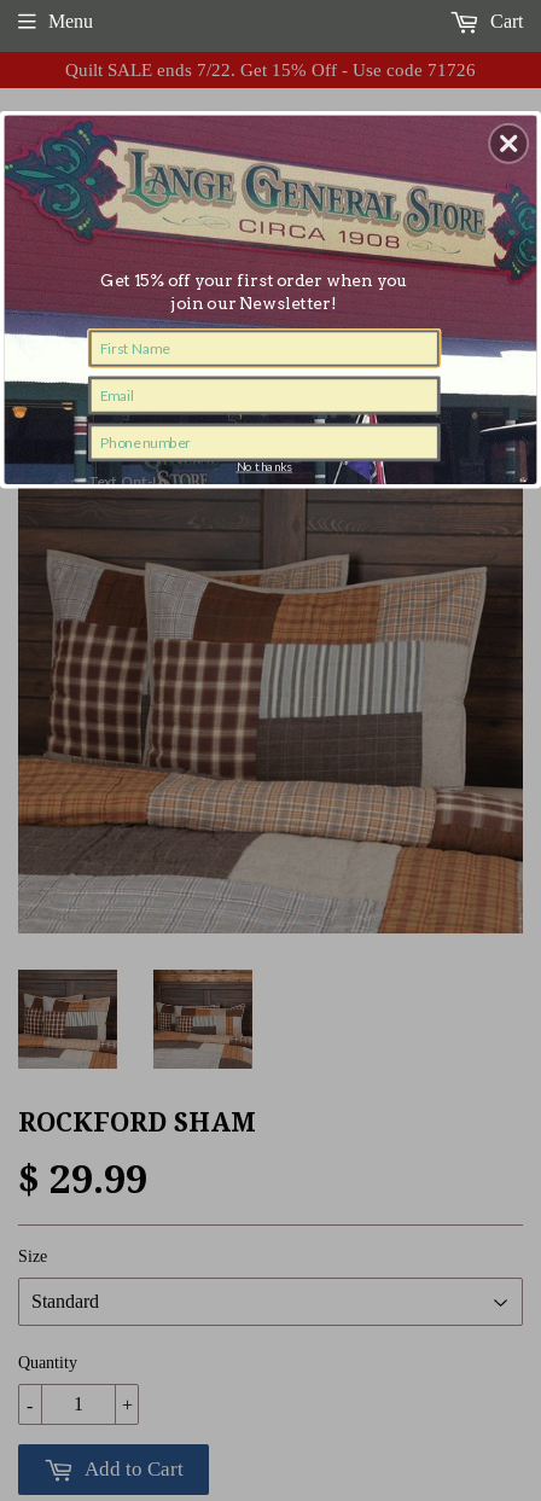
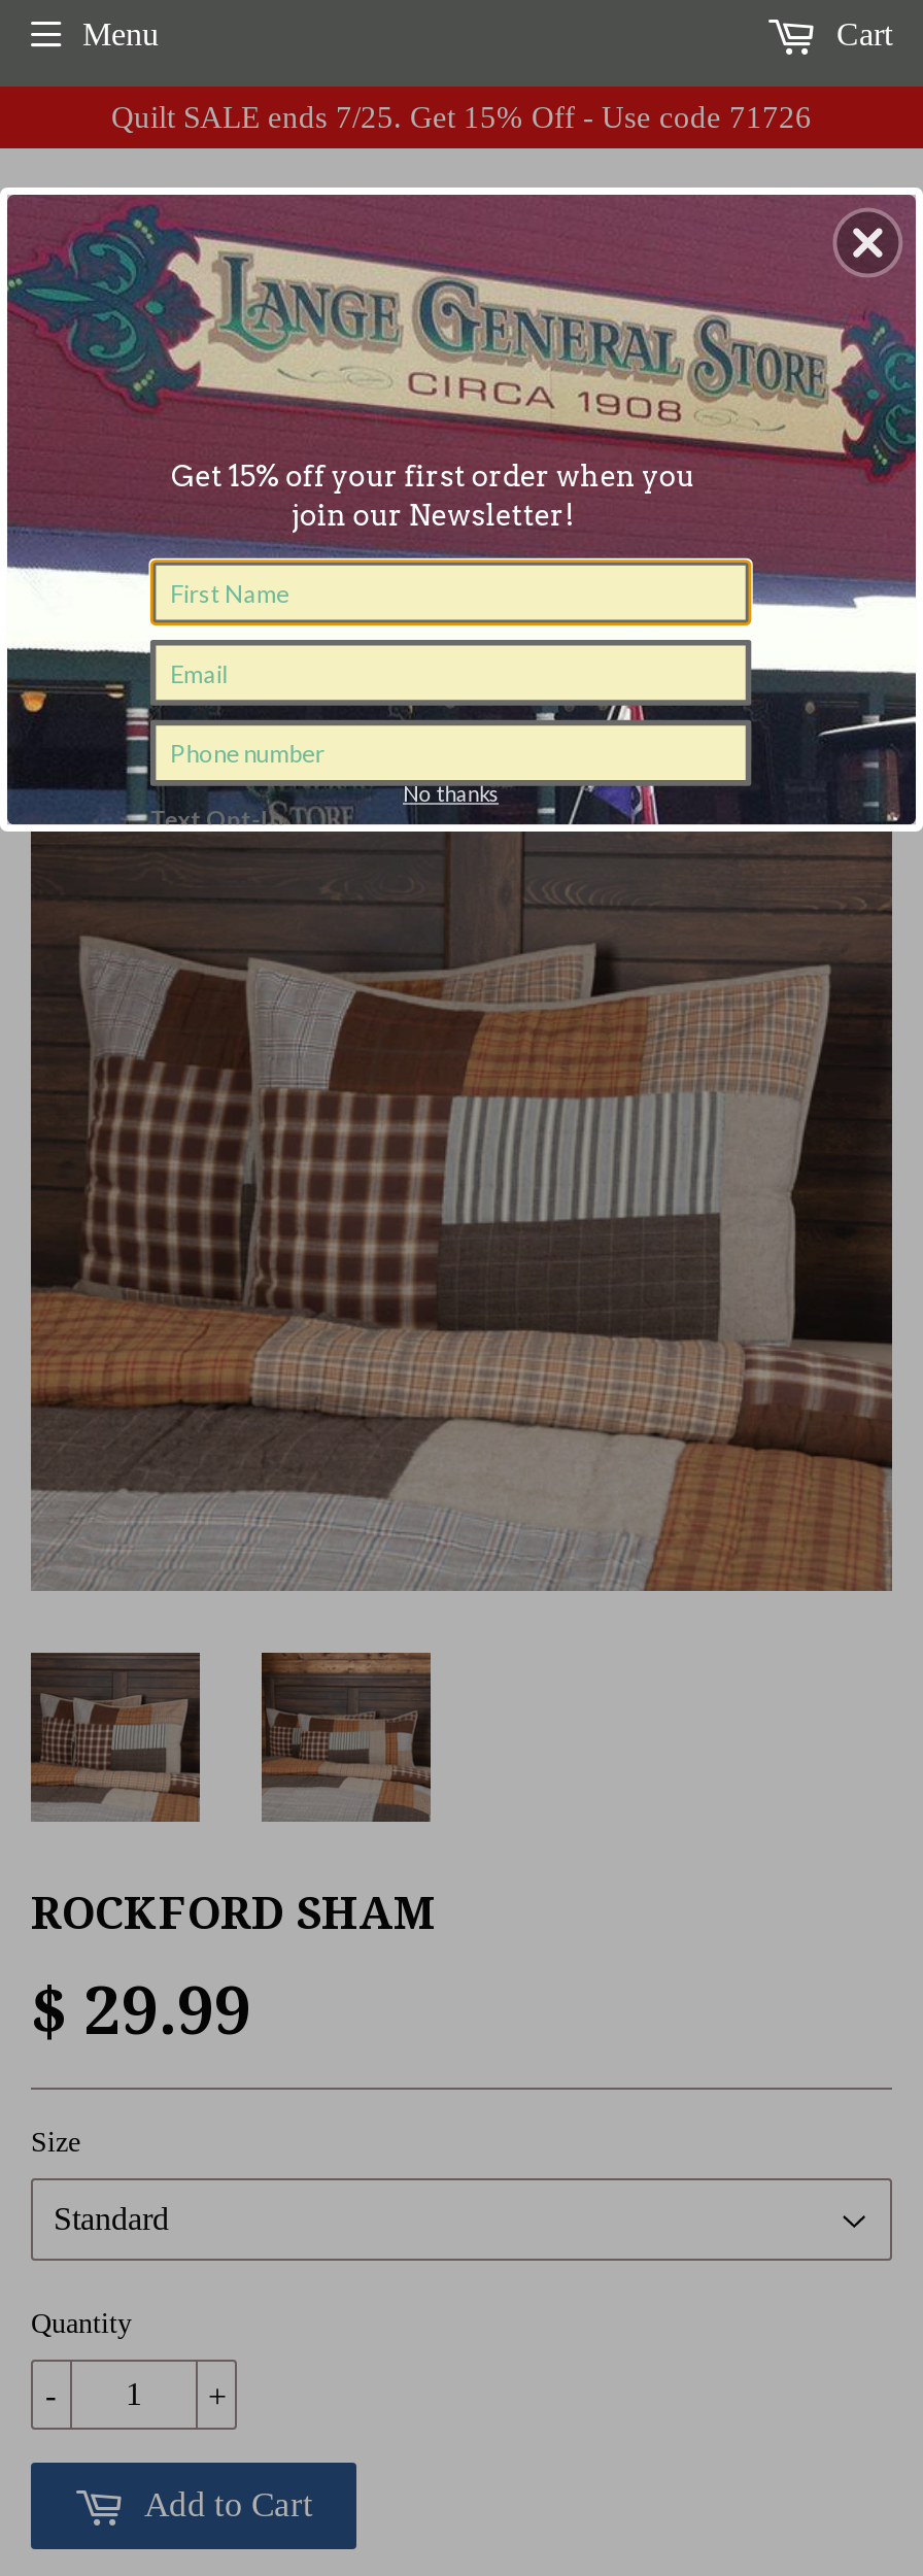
[65,60,476,80] Quilt SALE ends 7/22. Get 15% Off - Use code 71726 -> [111,101,812,134] Quilt SALE ends 7/25. Get 15% Off - Use code 71726

